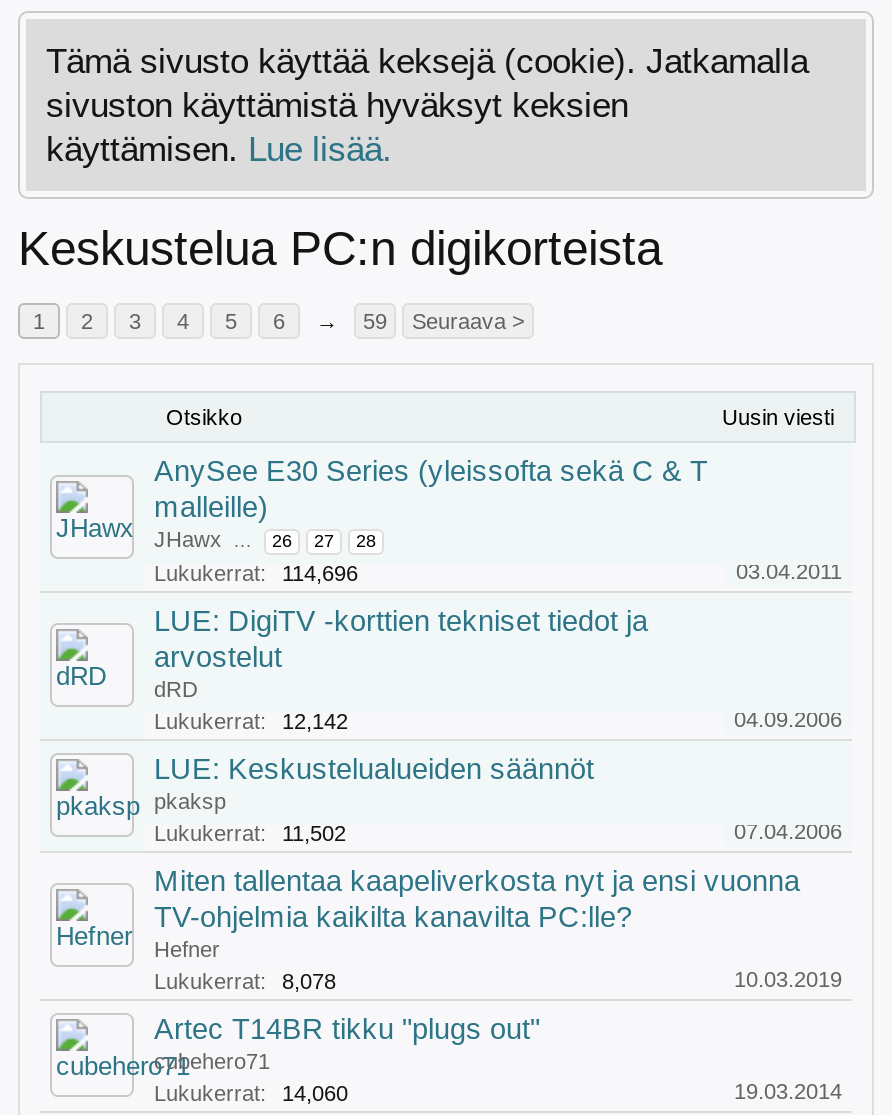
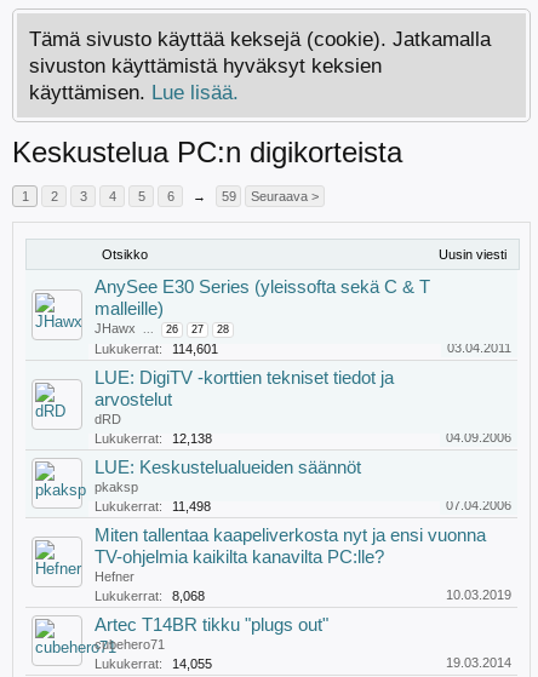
[154,561,358,585] Lukukerrat: 114,696 -> [95,342,218,356] Lukukerrat: 114,601
[154,709,348,733] Lukukerrat: 12,142 -> [95,431,212,446] Lukukerrat: 12,138
[154,821,346,845] Lukukerrat: 11,502 -> [95,499,211,514] Lukukerrat: 11,498
[154,969,336,993] Lukukerrat: 8,078 -> [95,589,205,603] Lukukerrat: 8,068
[154,1081,348,1105] Lukukerrat: 14,060 -> [95,656,212,671] Lukukerrat: 14,055

